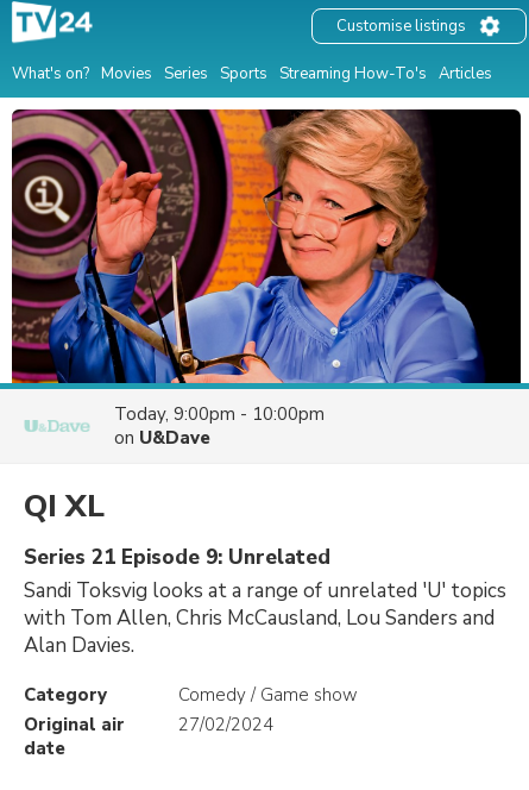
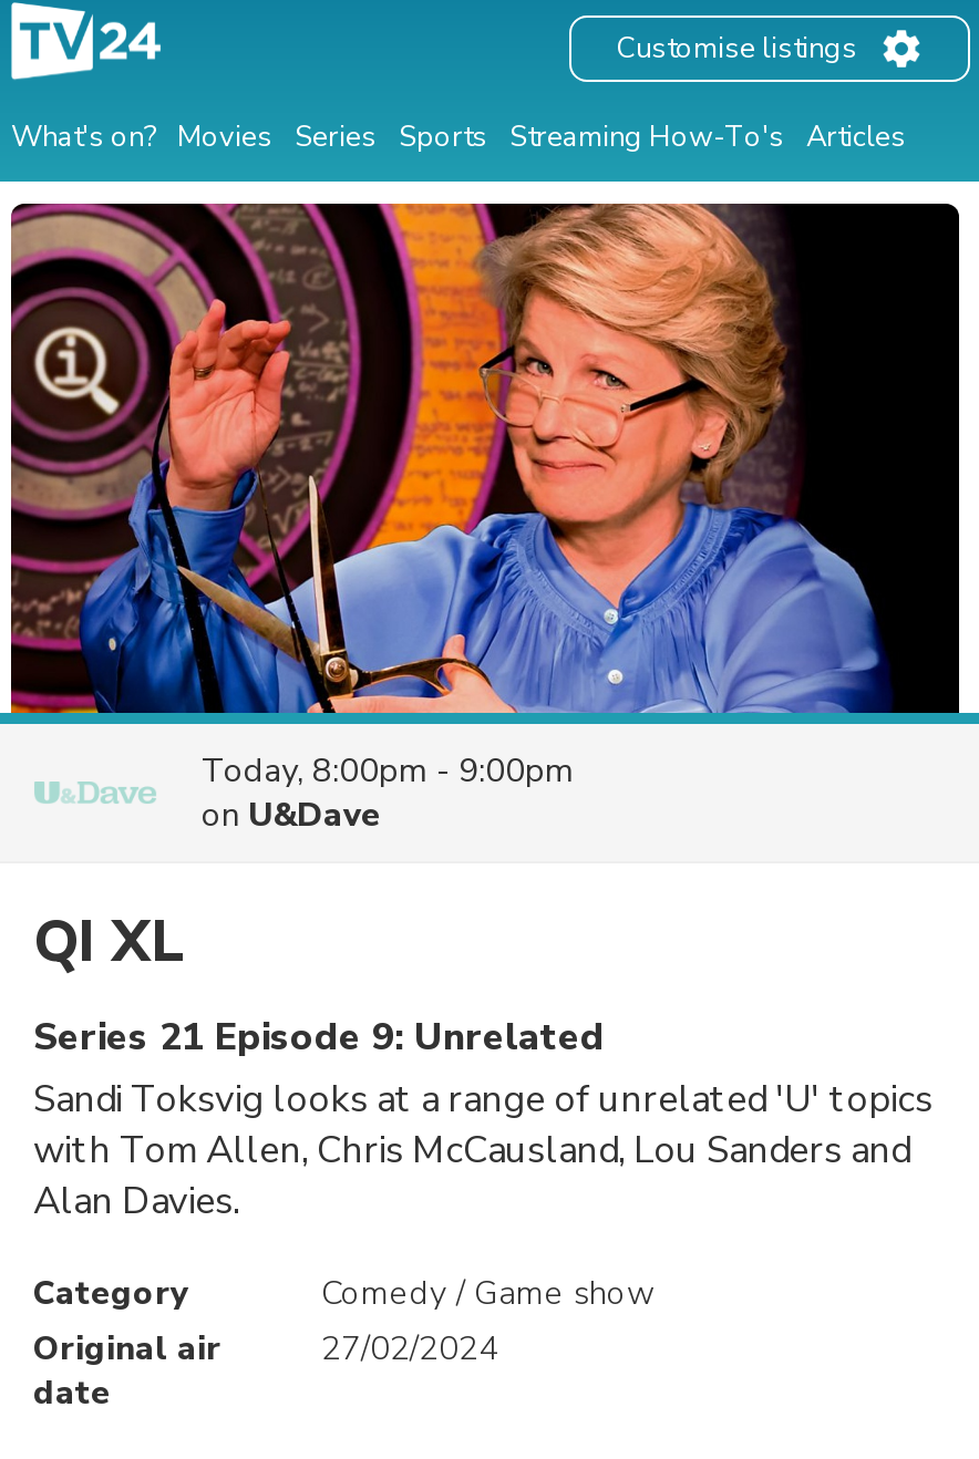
[114,402,325,426] Today, 9:00pm - 10:00pm -> [202,748,574,793] Today, 8:00pm - 9:00pm

